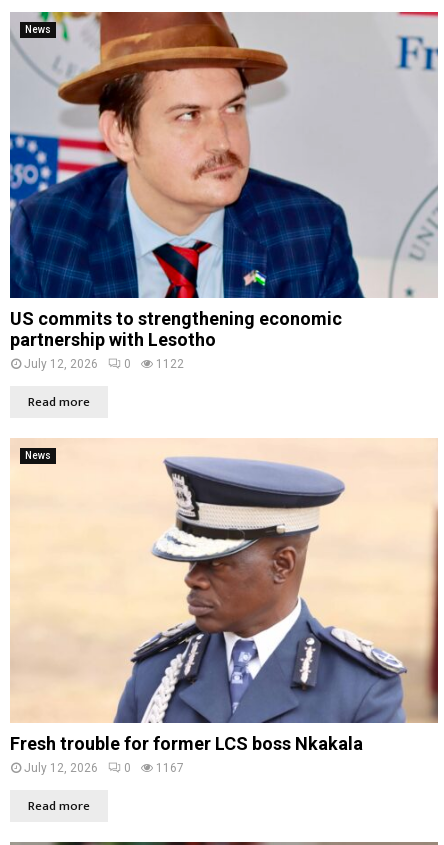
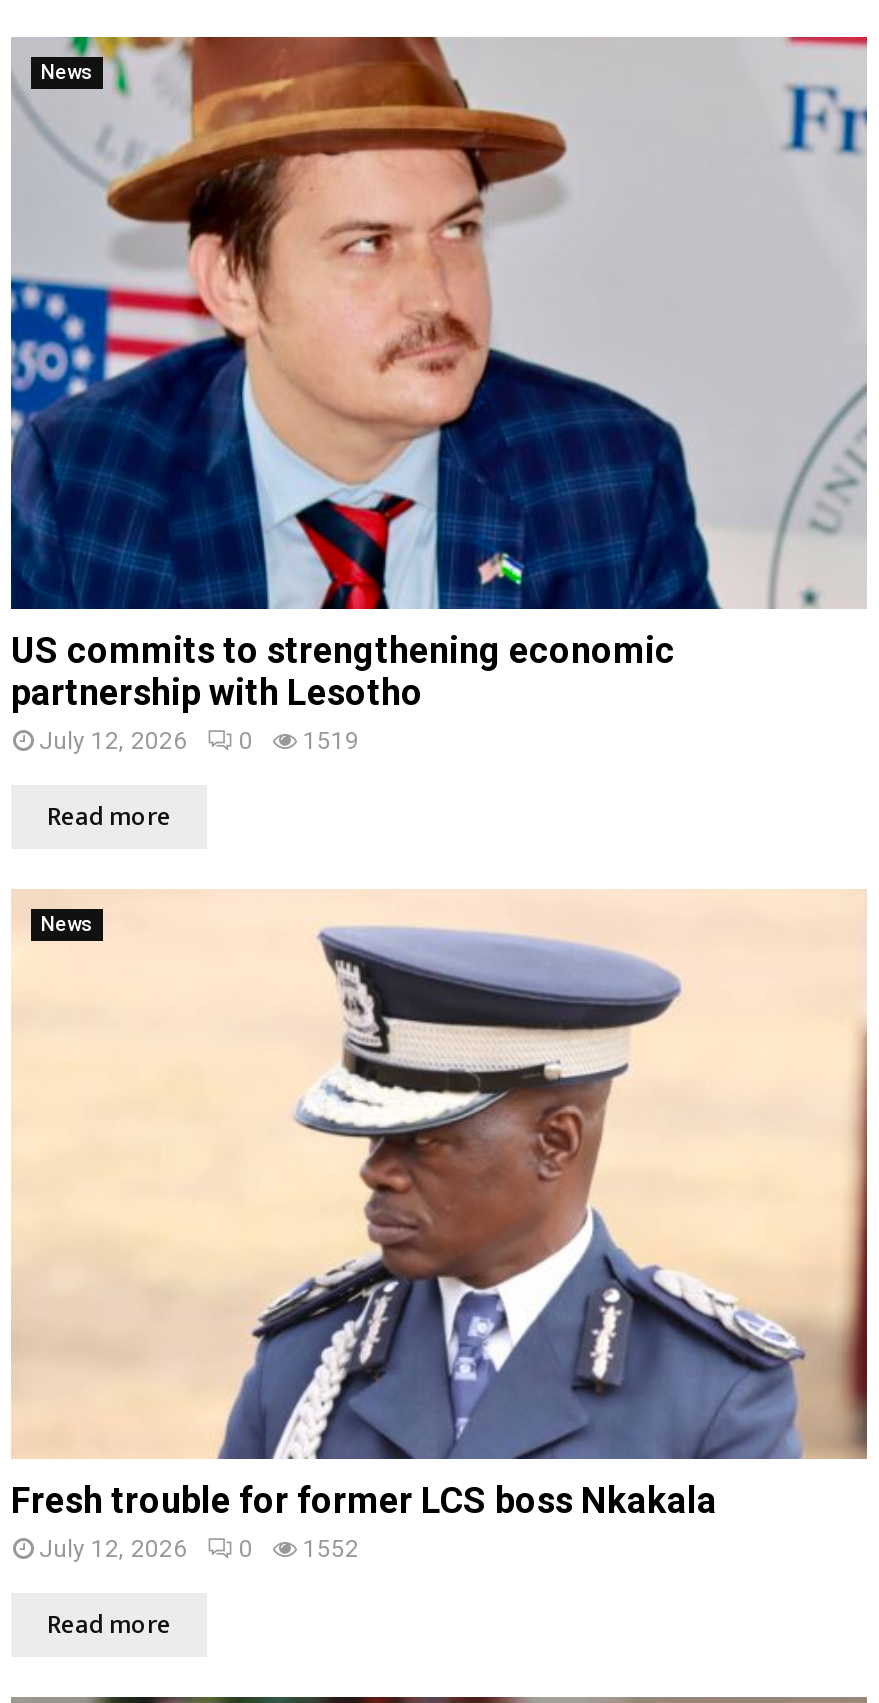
[24,357,184,371] July 12, 2026 0 1122 -> [39,726,359,754] July 12, 2026 0 1519
[24,761,184,775] July 12, 2026 0 1167 -> [39,1535,359,1563] July 12, 2026 0 1552

